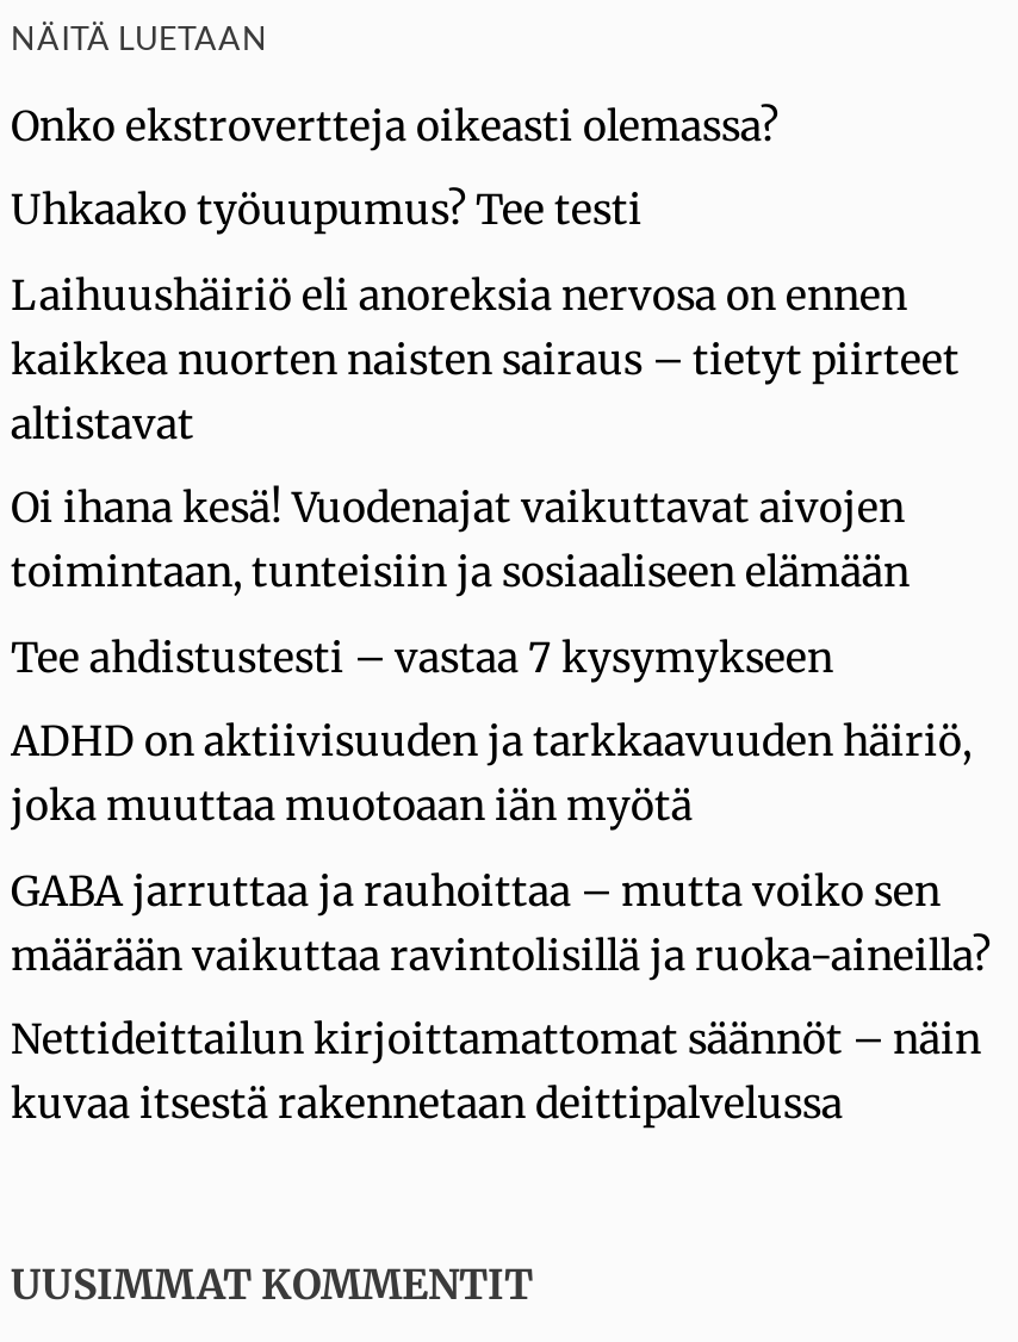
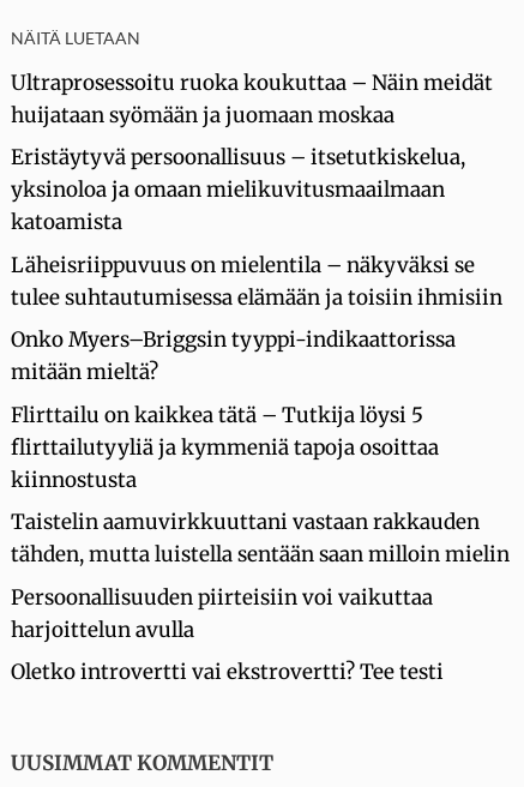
[11,100,778,152] Onko ekstrovertteja oikeasti olemassa? -> [11,69,493,128] Ultraprosessoitu ruoka koukuttaa – Näin meidät | huijataan syömään ja juomaan moskaa
[11,184,643,237] Uhkaako työuupumus? Tee testi -> [11,144,465,236] Eristäytyvä persoonallisuus – itsetutkiskelua, | yksinoloa ja omaan mielikuvitusmaailmaan | katoamista
[11,269,960,450] Laihuushäiriö eli anoreksia nervosa on ennen | kaikkea nuorten naisten sairaus – tietyt piirteet | altistavat -> [11,252,502,310] Läheisriippuvuus on mielentila – näkyväksi se | tulee suhtautumisessa elämään ja toisiin ihmisiin
[11,482,910,599] Oi ihana kesä! Vuodenajat vaikuttavat aivojen | toimintaan, tunteisiin ja sosiaaliseen elämään -> [11,327,456,385] Onko Myers–Briggsin tyyppi-indikaattorissa | mitään mieltä?
[11,631,833,684] Tee ahdistustesti – vastaa 7 kysymykseen -> [11,402,439,493] Flirttailu on kaikkea tätä – Tutkija löysi 5 | flirttailutyyliä ja kymmeniä tapoja osoittaa | kiinnostusta
[11,716,972,833] ADHD on aktiivisuuden ja tarkkaavuuden häiriö, | joka muuttaa muotoaan iän myötä -> [11,509,510,568] Taistelin aamuvirkkuuttani vastaan rakkauden | tähden, mutta luistella sentään saan milloin mielin
[11,865,991,982] GABA jarruttaa ja rauhoittaa – mutta voiko sen | määrään vaikuttaa ravintolisillä ja ruoka-aineilla? -> [11,584,433,643] Persoonallisuuden piirteisiin voi vaikuttaa | harjoittelun avulla
[11,1014,981,1131] Nettideittailun kirjoittamattomat säännöt – näin | kuvaa itsestä rakennetaan deittipalvelussa -> [11,659,444,685] Oletko introvertti vai ekstrovertti? Tee testi

